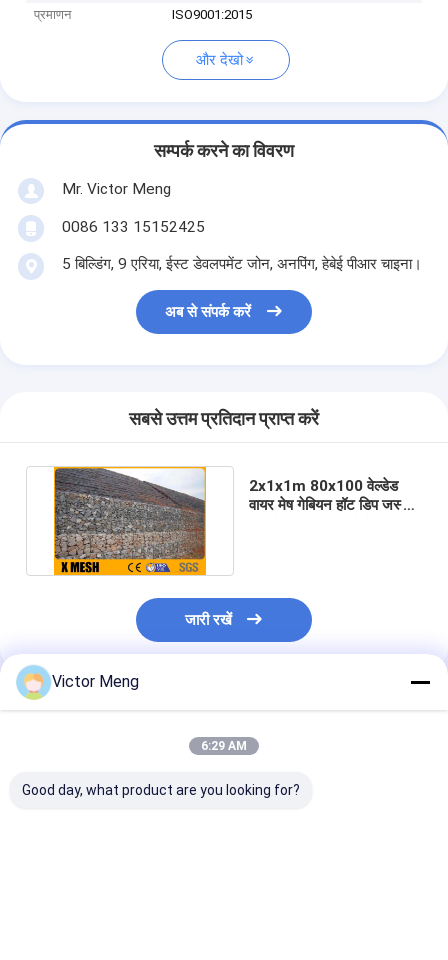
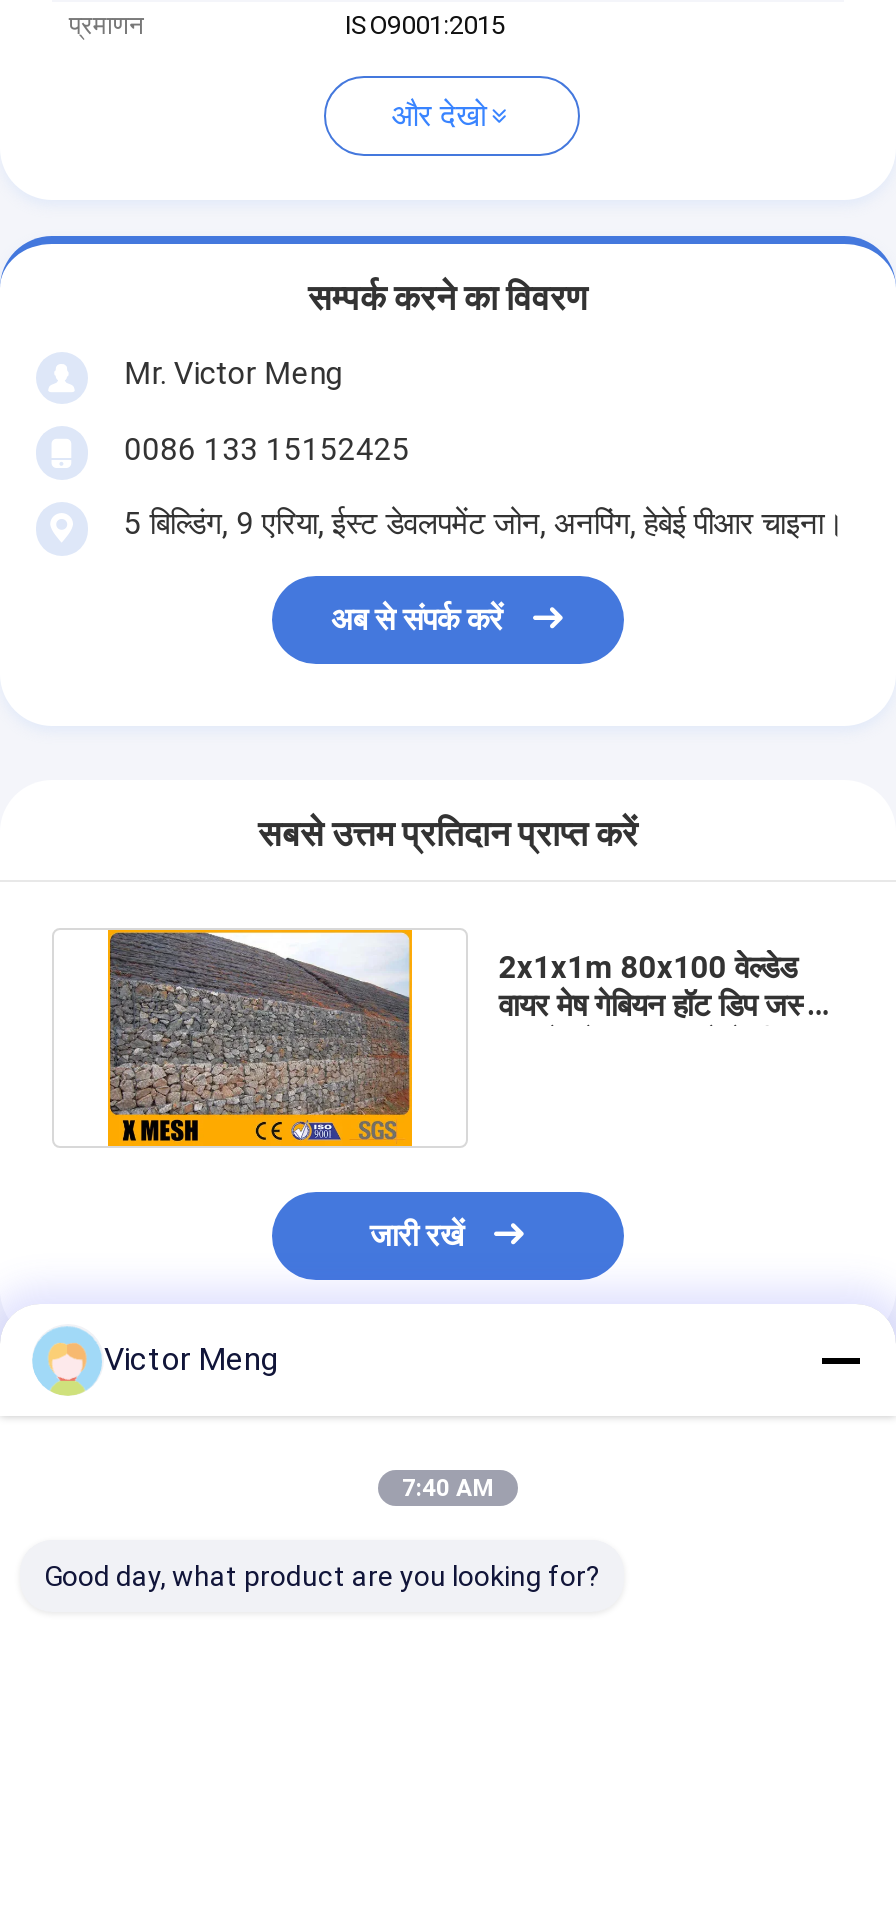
[201,739,247,753] 6:29 AM -> [402,1474,494,1502] 7:40 AM

